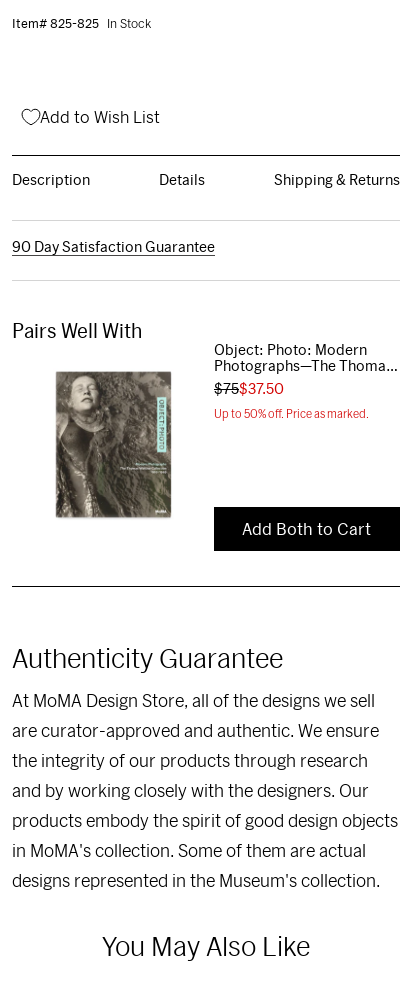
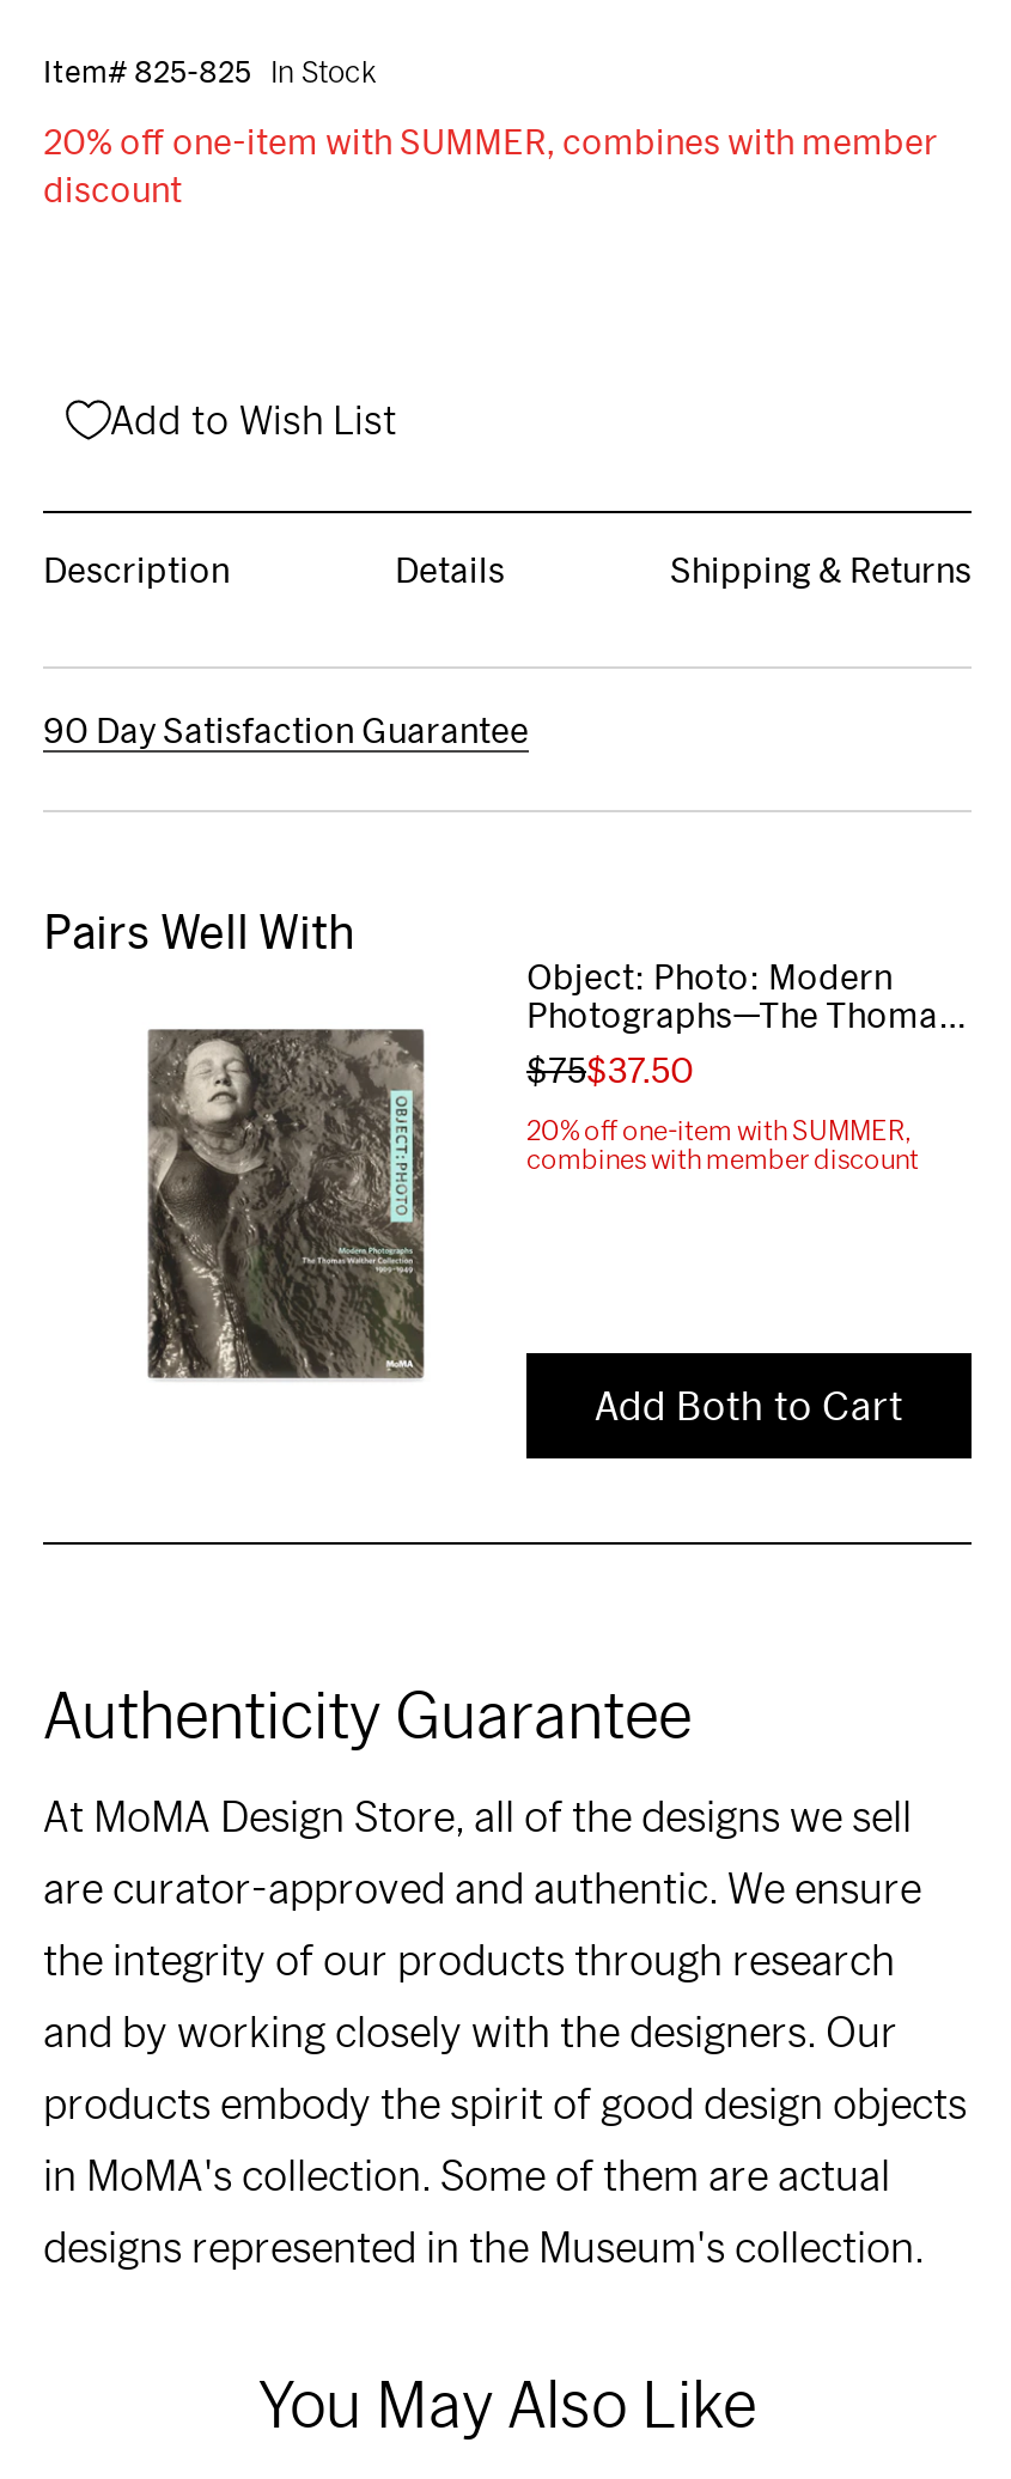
none -> [43,120,938,209] 20% off one-item with SUMMER, combines with member | discount
[214,409,369,420] Up to 50% off. Price as marked. -> [526,1118,919,1173] 20% off one-item with SUMMER, | combines with member discount

